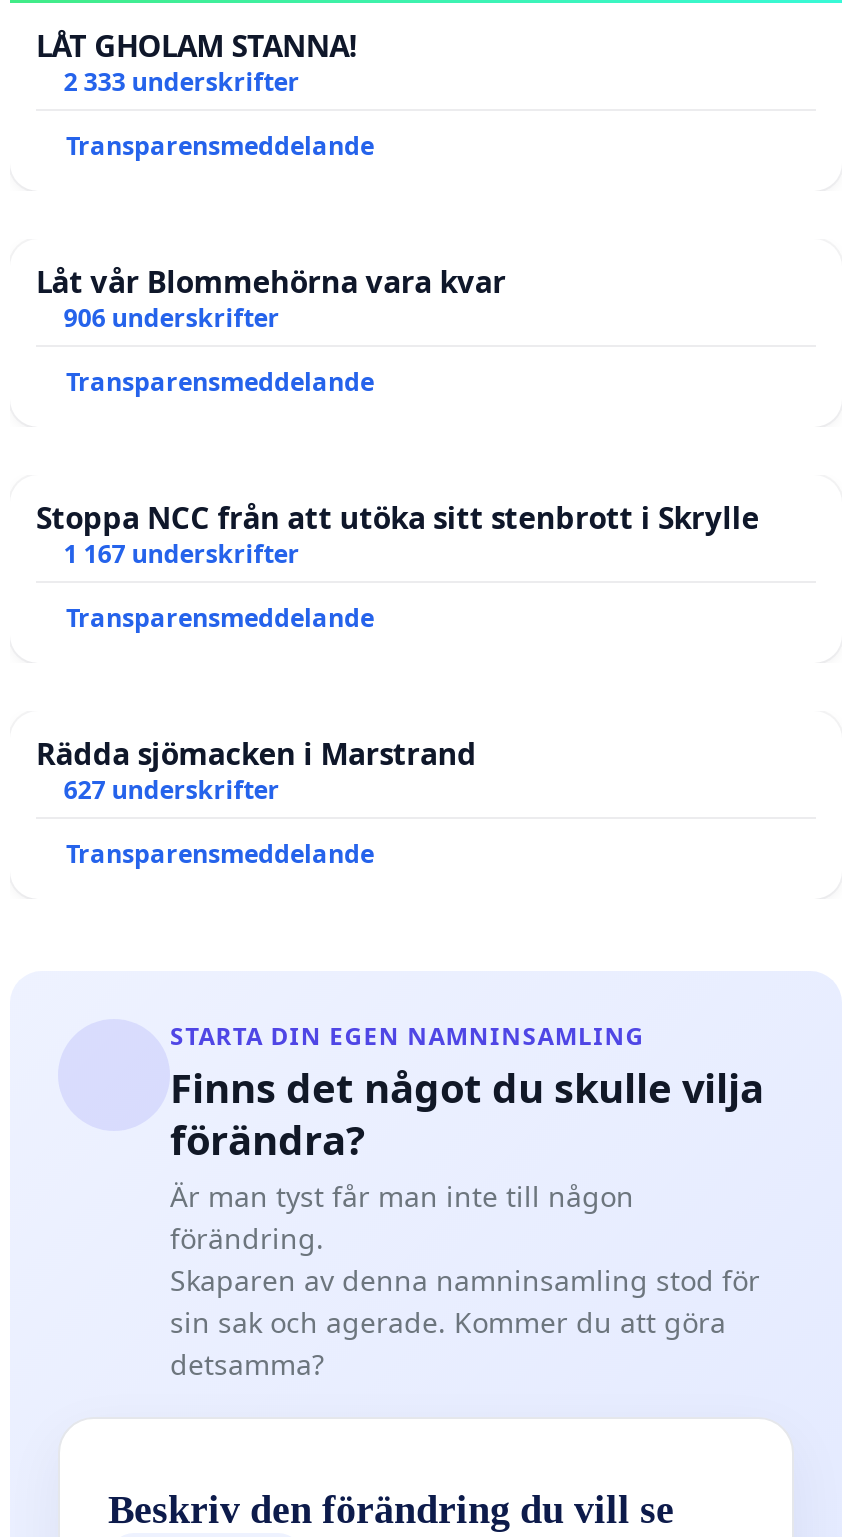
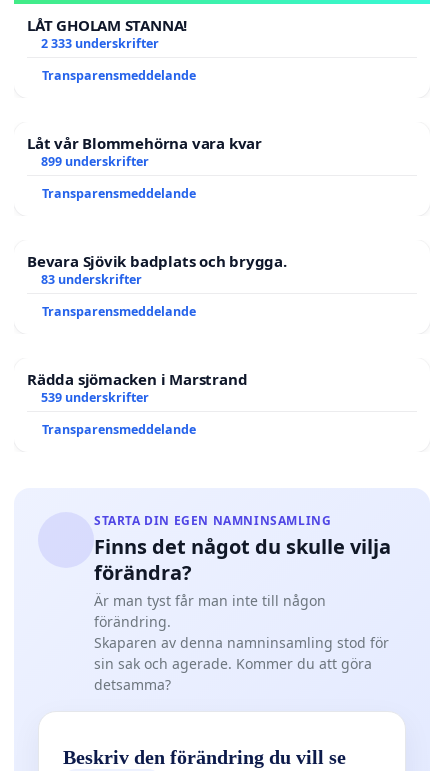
[64,301,280,335] 906 underskrifter -> [41,153,149,170] 899 underskrifter
[36,497,759,571] Stoppa NCC från att utöka sitt stenbrott i Skrylle | 1 167 underskrifter -> [27,251,287,288] Bevara Sjövik badplats och brygga. | 83 underskrifter
[64,773,280,807] 627 underskrifter -> [41,389,149,406] 539 underskrifter

